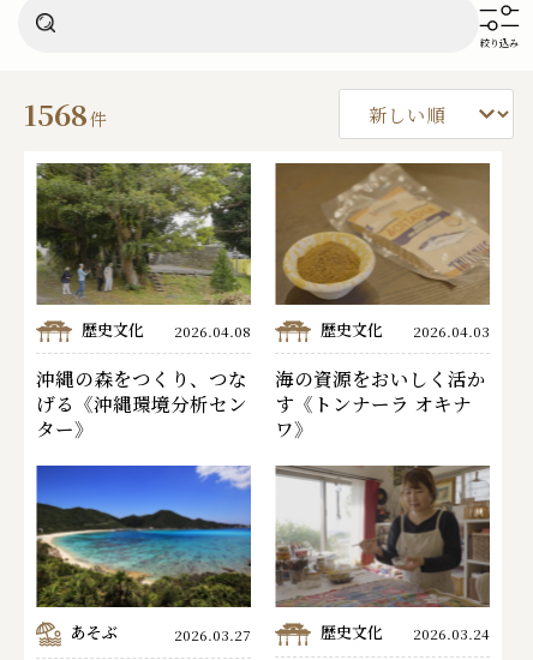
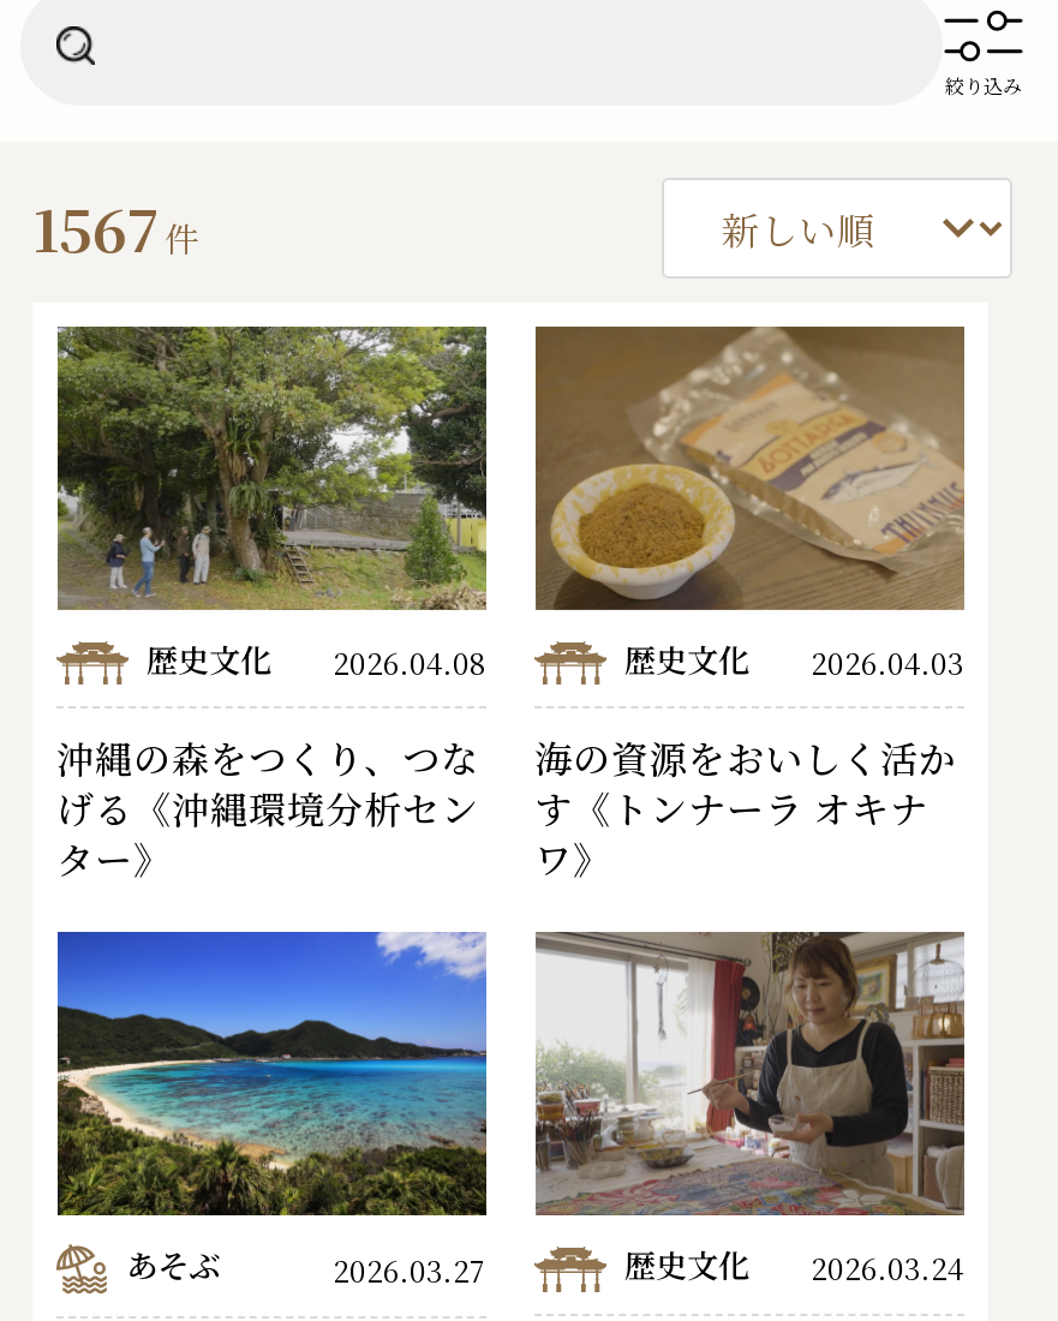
[24,93,107,134] 1568 件 -> [32,187,198,269] 1567 件

